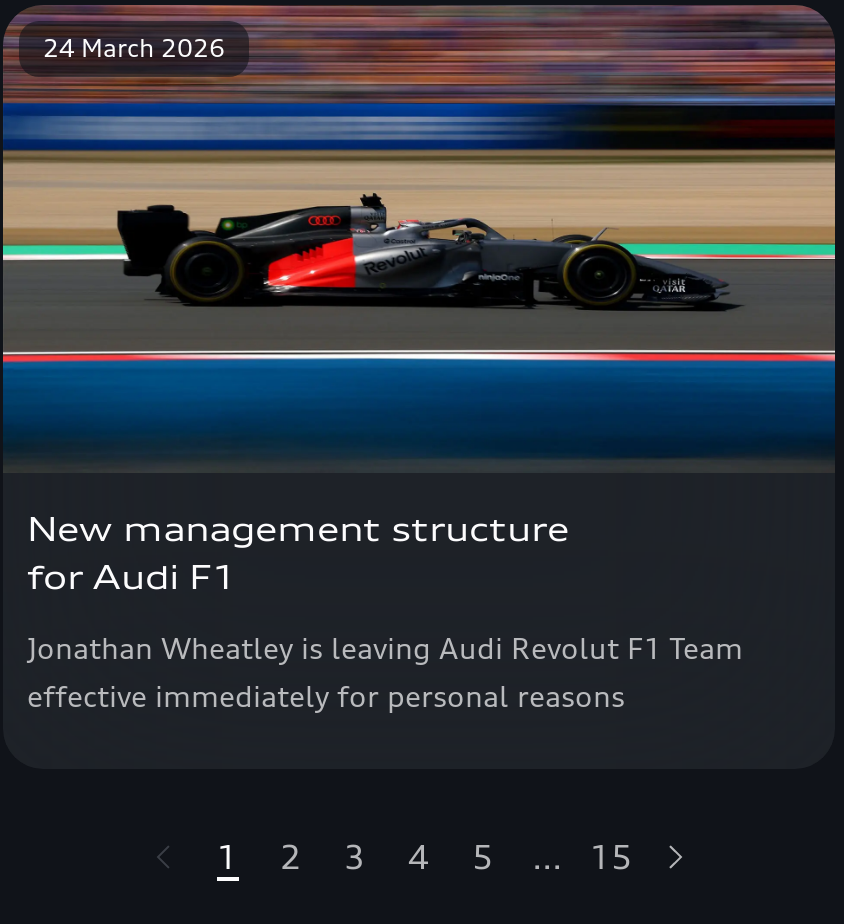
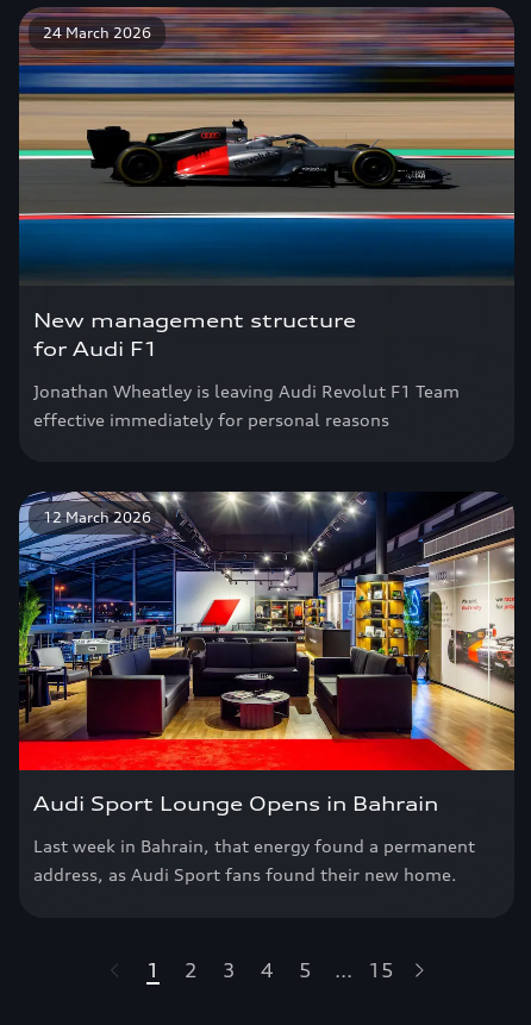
none -> [18,490,516,771] [image] | 12 March 2026
none -> [33,791,475,884] Audi Sport Lounge Opens in Bahrain | Last week in Bahrain, that energy found a permanent | address, as Audi Sport fans found their new home.

